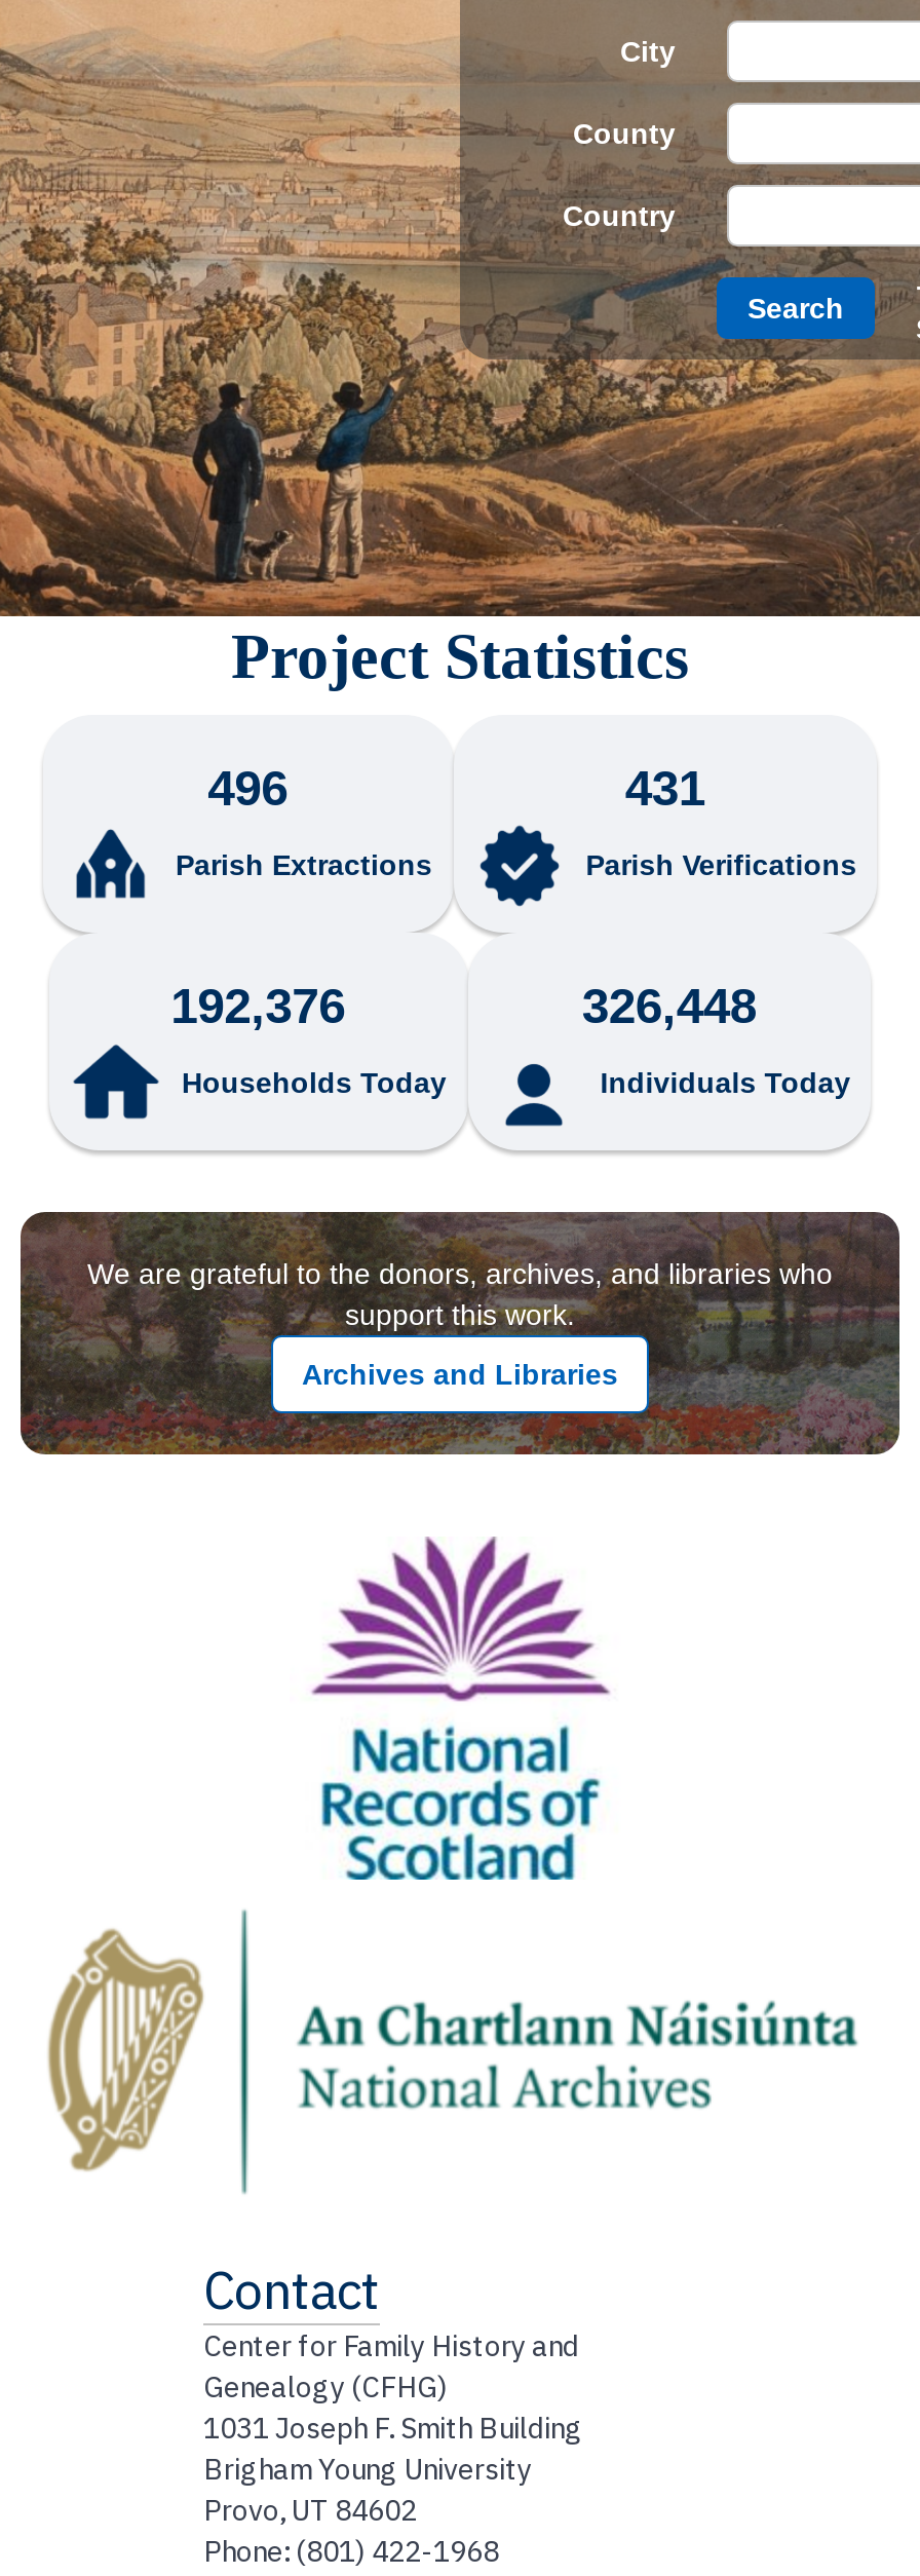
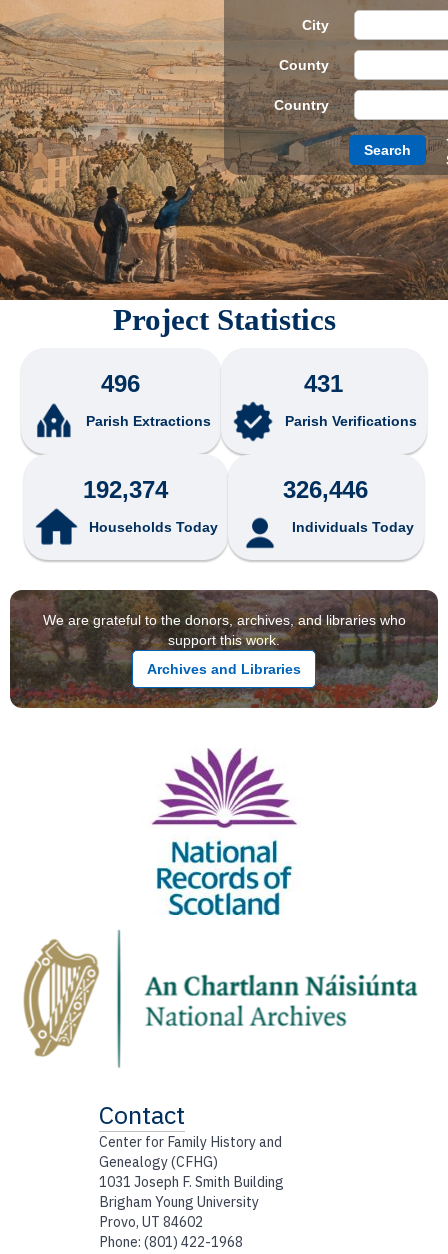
[171,977,345,1033] 192,376 -> [83,476,168,503] 192,374
[582,977,757,1033] 326,448 -> [283,476,368,503] 326,446

